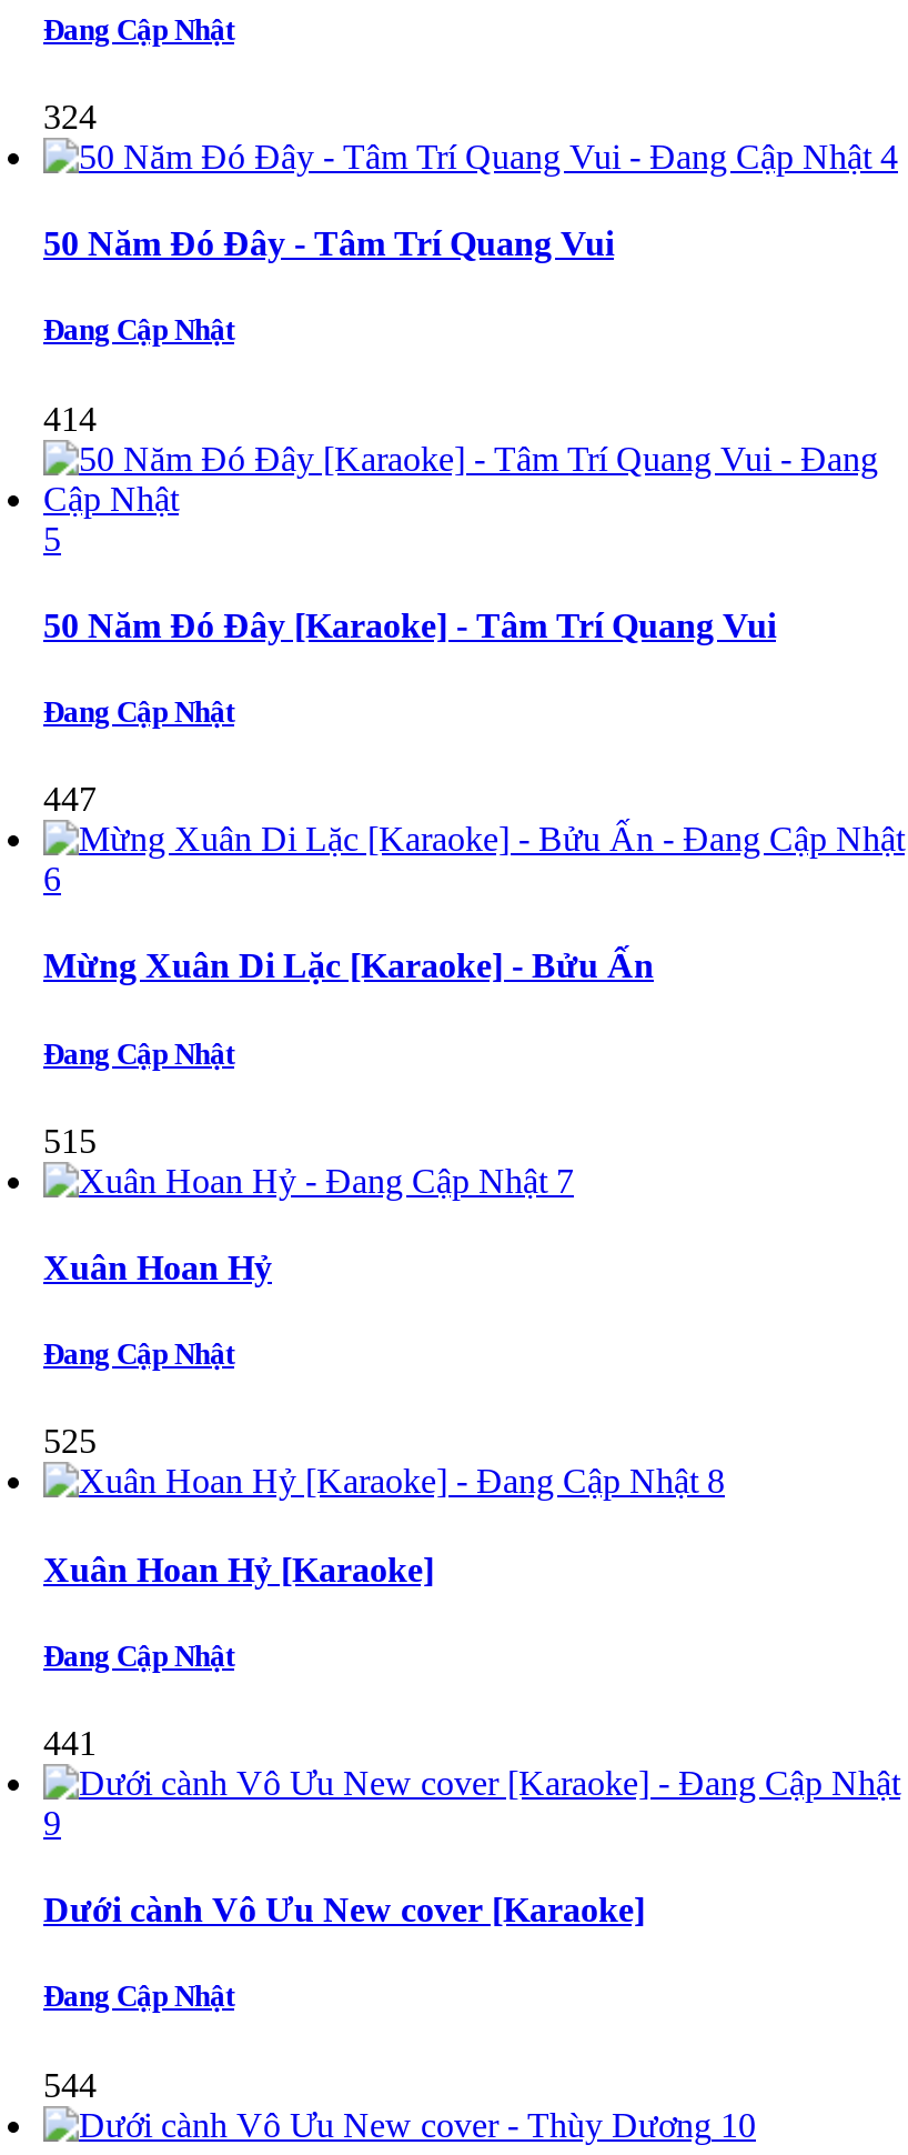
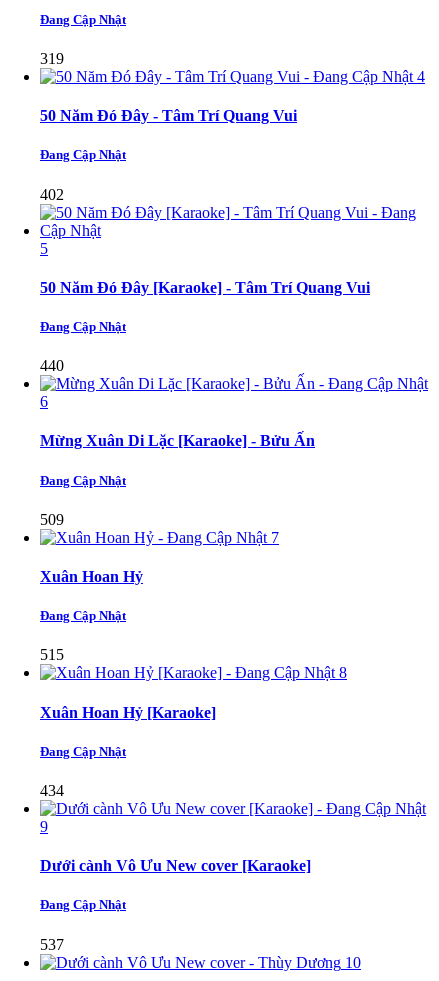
[43,98,97,135] 324 -> [40,50,64,67] 319
[43,399,97,437] 414 -> [40,185,64,202] 402
[43,780,97,818] 447 -> [40,357,64,374] 440
[43,1121,97,1159] 515 -> [40,511,64,528] 509
[43,1423,97,1461] 525 -> [40,646,64,663] 515
[43,1724,97,1762] 441 -> [40,782,64,799] 434
[43,2065,97,2103] 544 -> [40,936,64,953] 537

